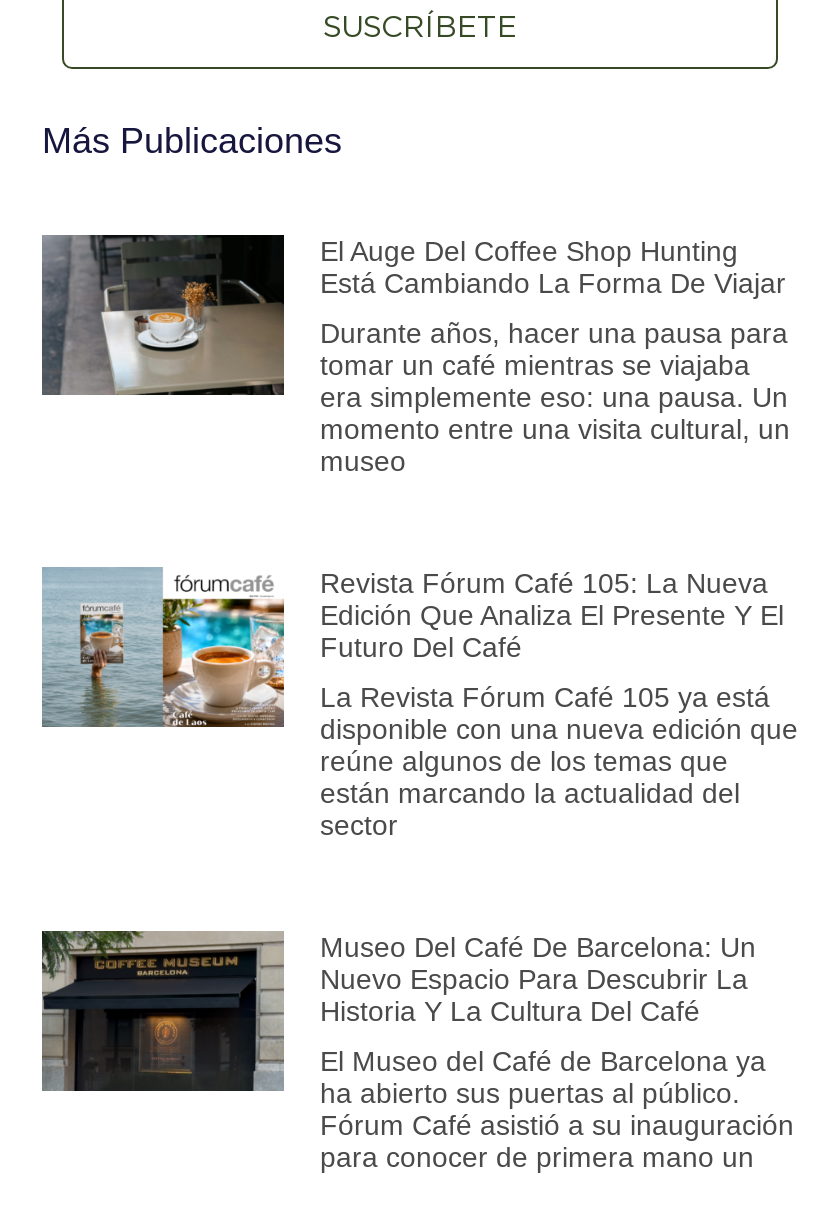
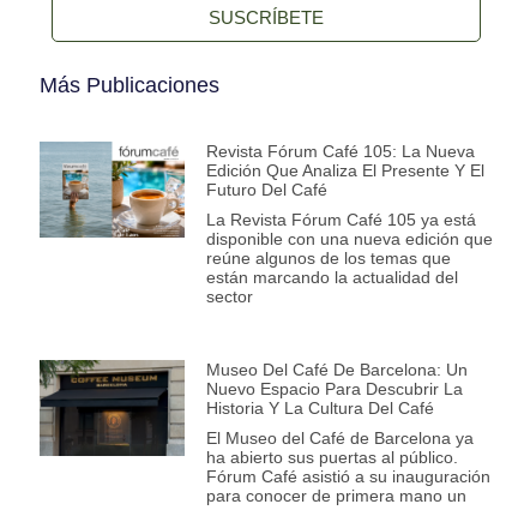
[42,233,790,477] [image] | El Auge Del Coffee Shop Hunting | Está Cambiando La Forma De Viajar | Durante años, hacer una pausa para | tomar un café mientras se viajaba | era simplemente eso: una pausa. Un | momento entre una visita cultural, un | museo -> none

